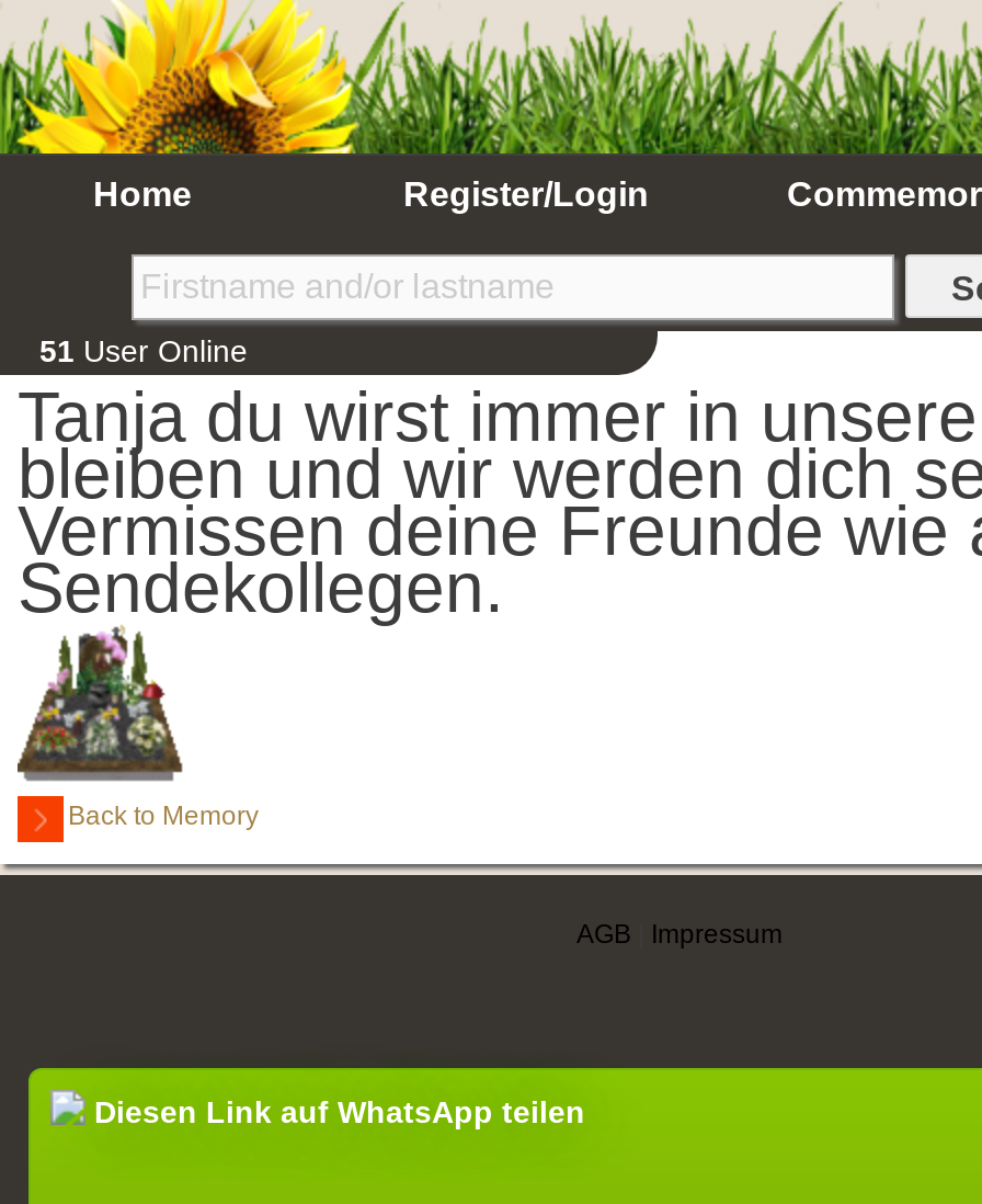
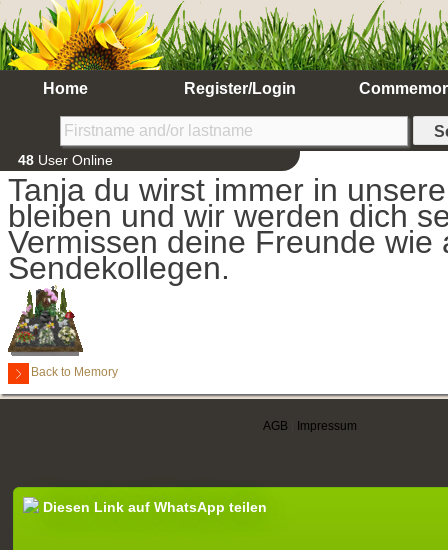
[39,333,248,368] 51 User Online -> [18,152,113,168] 48 User Online

